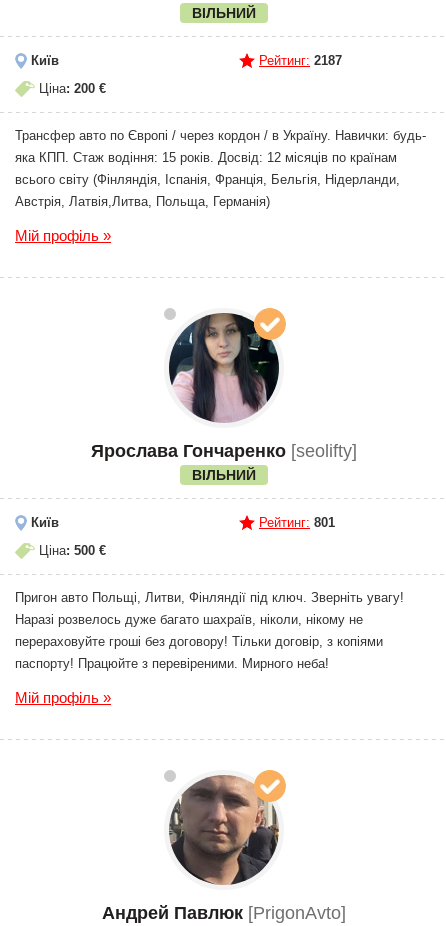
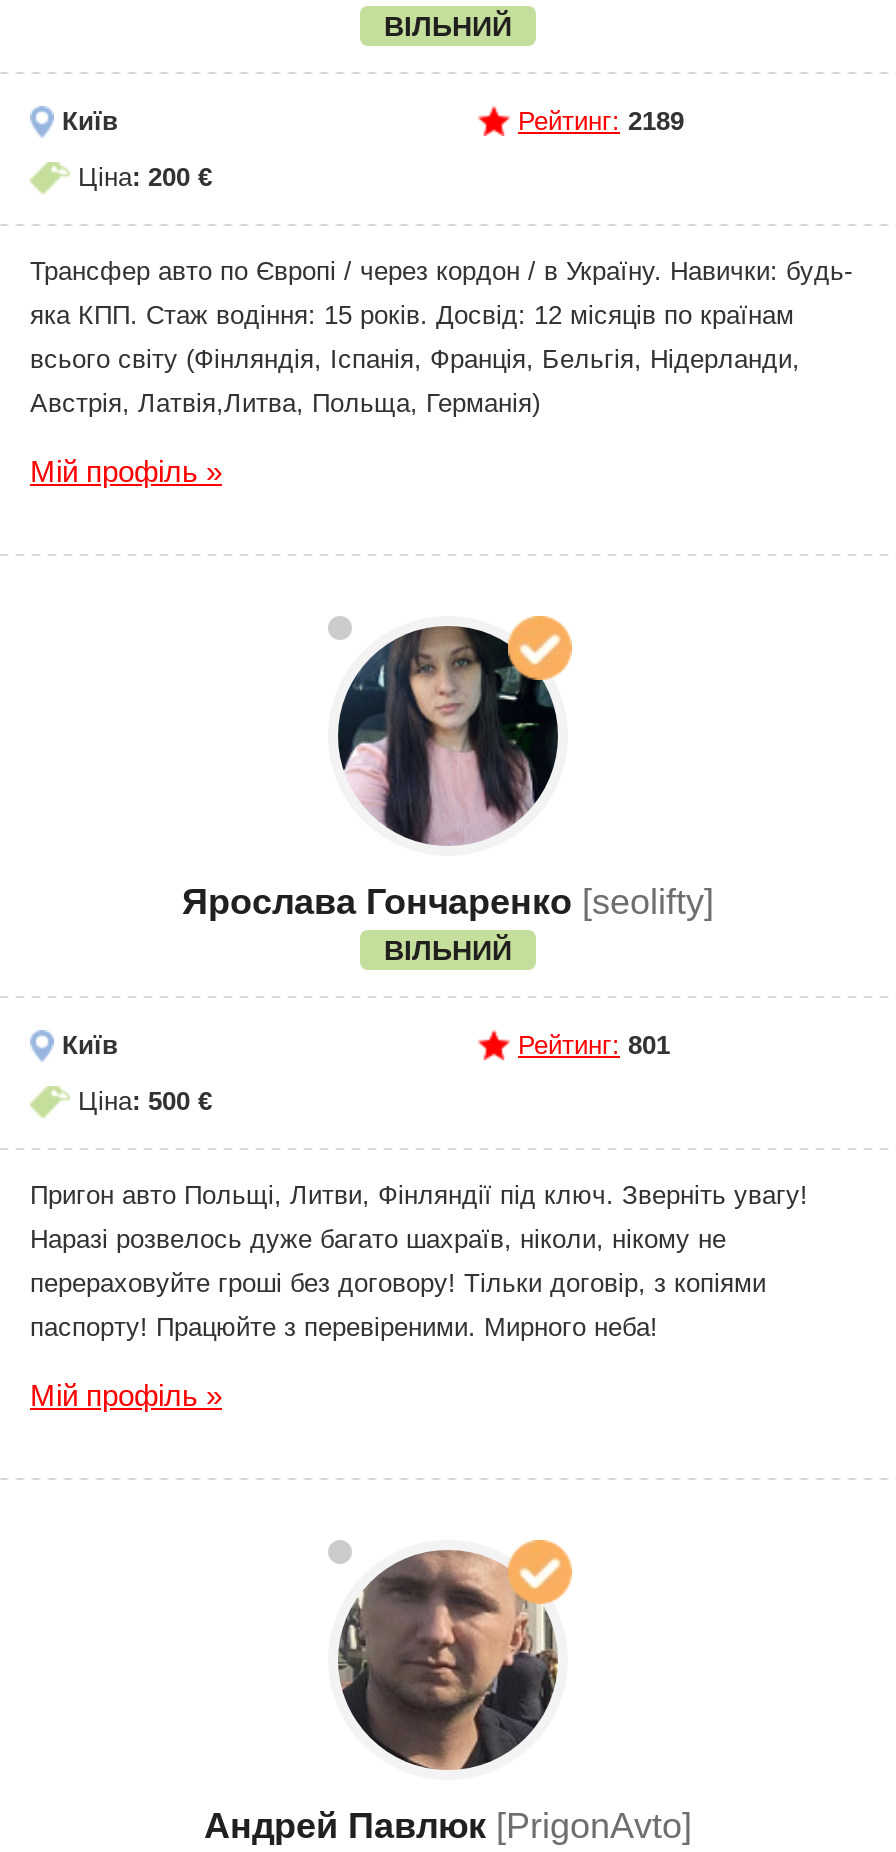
[259,53,342,68] Рейтинг: 2187 -> [518,105,684,135] Рейтинг: 2189

